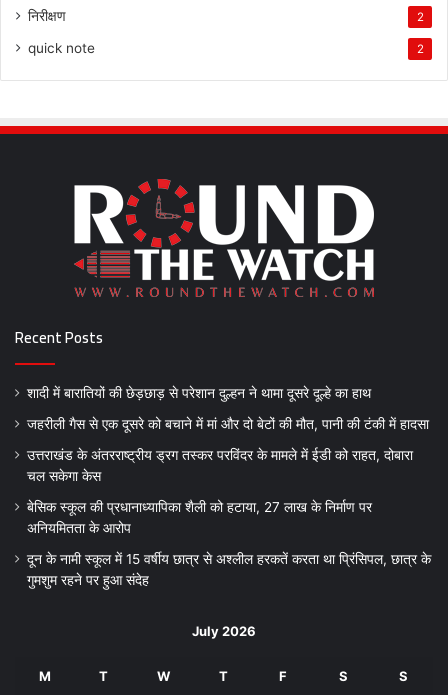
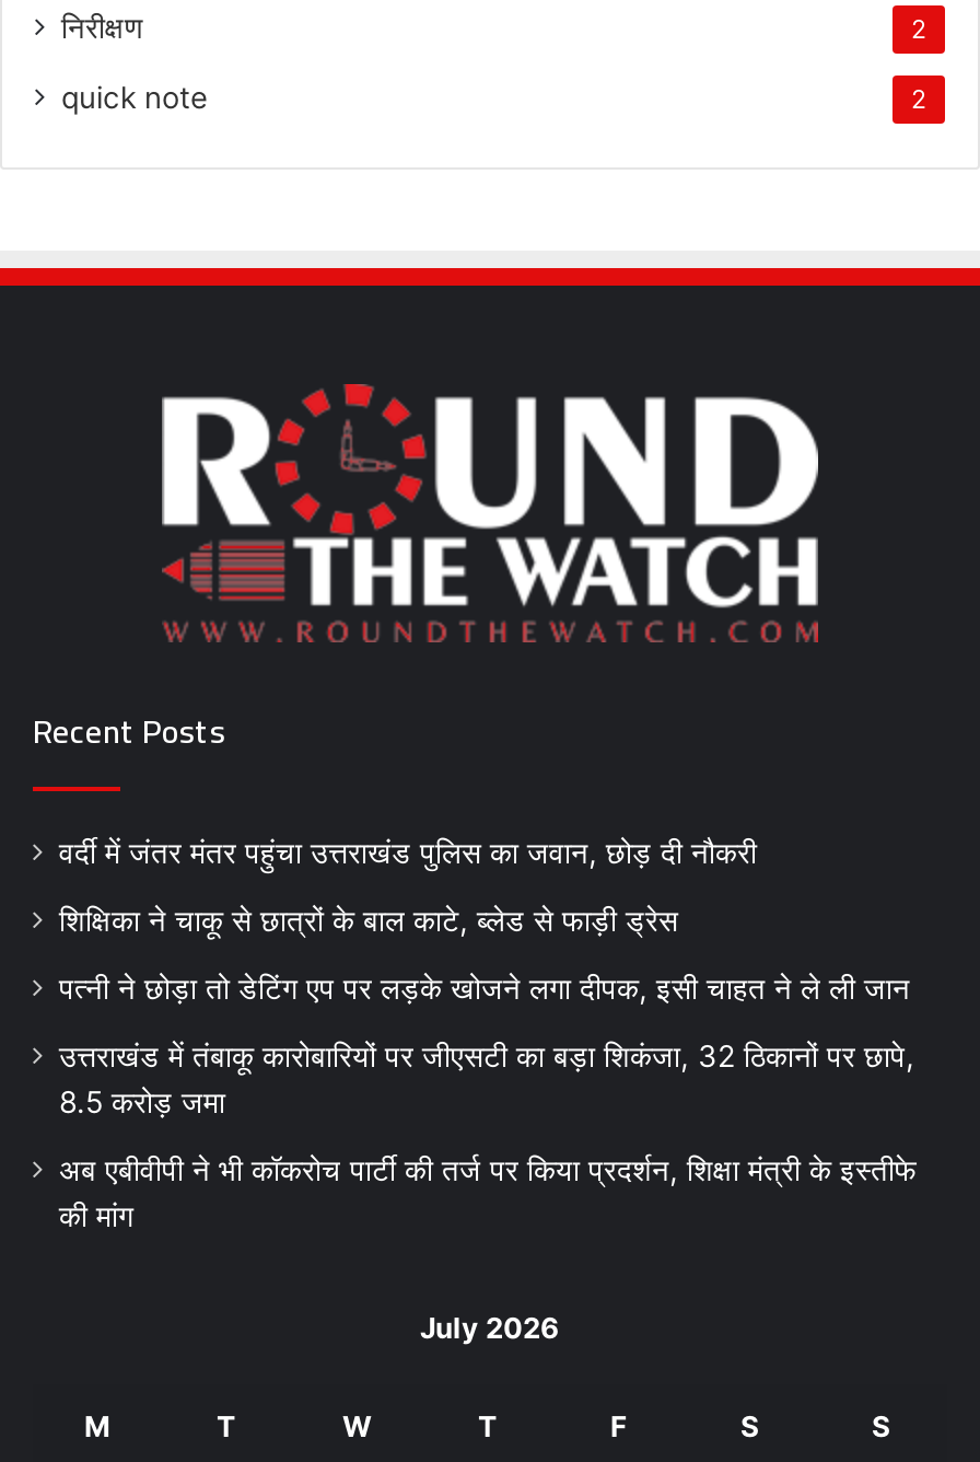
[27,385,371,401] शादी में बारातियों की छेड़छाड़ से परेशान दुल्हन ने थामा दूसरे दूल्हे का हाथ -> [59,835,757,870] वर्दी में जंतर मंतर पहुंचा उत्तराखंड पुलिस का जवान, छोड़ दी नौकरी
[27,416,429,432] जहरीली गैस से एक दूसरे को बचाने में मां और दो बेटों की मौत, पानी की टंकी में हादसा -> [59,903,678,938] शिक्षिका ने चाकू से छात्रों के बाल काटे, ब्लेड से फाड़ी ड्रेस
[27,447,413,484] उत्तराखंड के अंतरराष्ट्रीय ड्रग तस्कर परविंदर के मामले में ईडी को राहत, दोबारा | चल सकेगा केस -> [59,970,910,1005] पत्नी ने छोड़ा तो डेटिंग एप पर लड़के खोजने लगा दीपक, इसी चाहत ने ले ली जान
[27,499,372,536] बेसिक स्कूल की प्रधानाध्यापिका शैली को हटाया, 27 लाख के निर्माण पर | अनियमितता के आरोप -> [59,1038,914,1119] उत्तराखंड में तंबाकू कारोबारियों पर जीएसटी का बड़ा शिकंजा, 32 ठिकानों पर छापे, | 8.5 करोड़ जमा
[27,551,431,588] दून के नामी स्कूल में 15 वर्षीय छात्र से अश्लील हरकतें करता था प्रिंसिपल, छात्र के | गुमशुम रहने पर हुआ संदेह -> [59,1152,917,1233] अब एबीवीपी ने भी कॉकरोच पार्टी की तर्ज पर किया प्रदर्शन, शिक्षा मंत्री के इस्तीफे | की मांग

